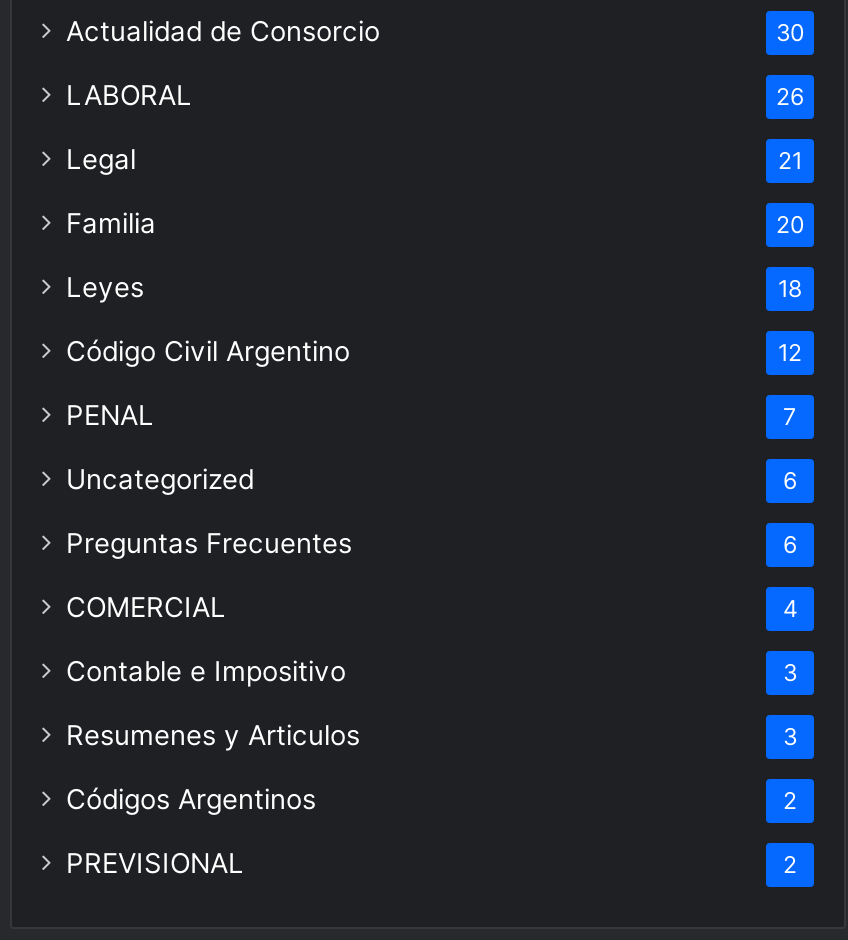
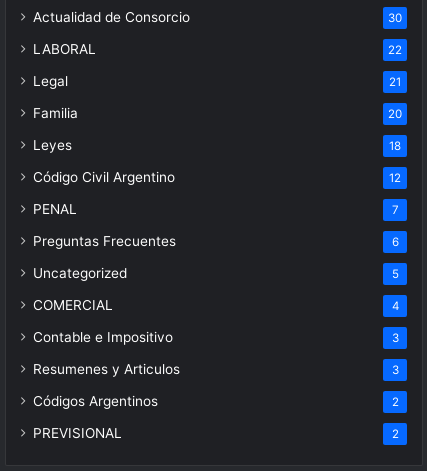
[776,83,804,111] 26 -> [388,43,402,57] 22
moved [66,463,254,495] -> [33,265,127,281]: Uncategorized
[783,467,797,495] 6 -> none
moved [66,527,797,559] -> [33,233,398,249]: Preguntas Frecuentes | 6
none -> [391,267,398,281] 5

